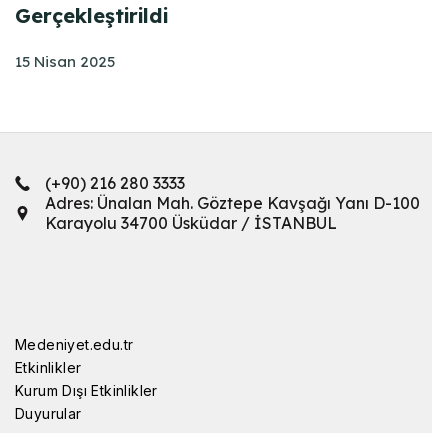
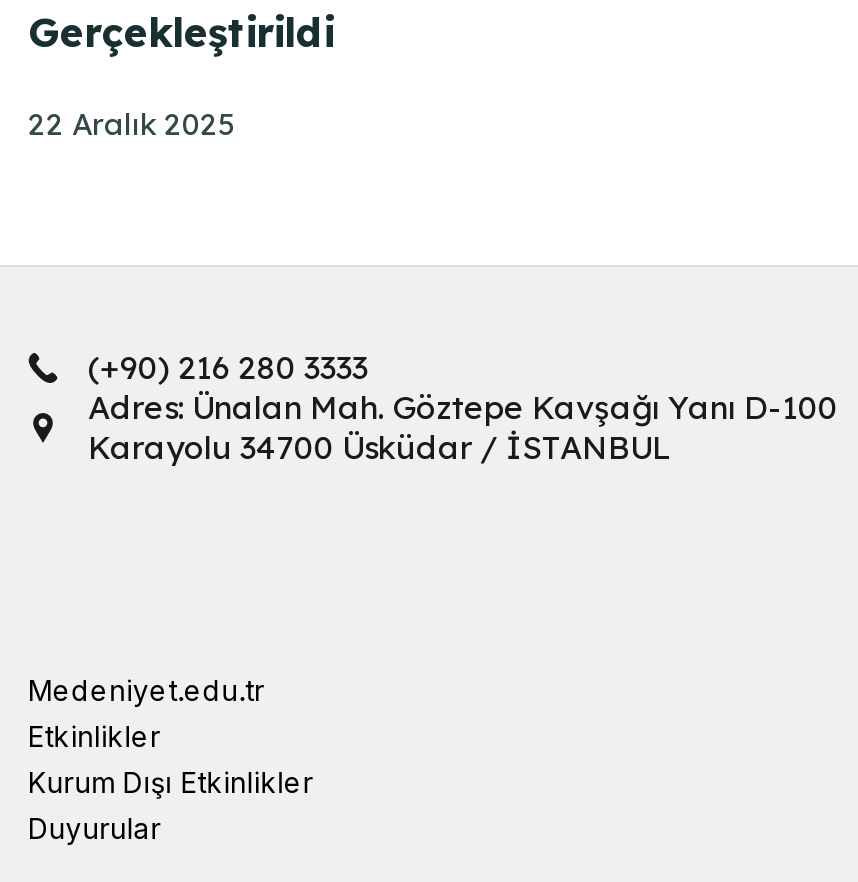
[15,52,115,71] 15 Nisan 2025 -> [28,104,234,142] 22 Aralık 2025

